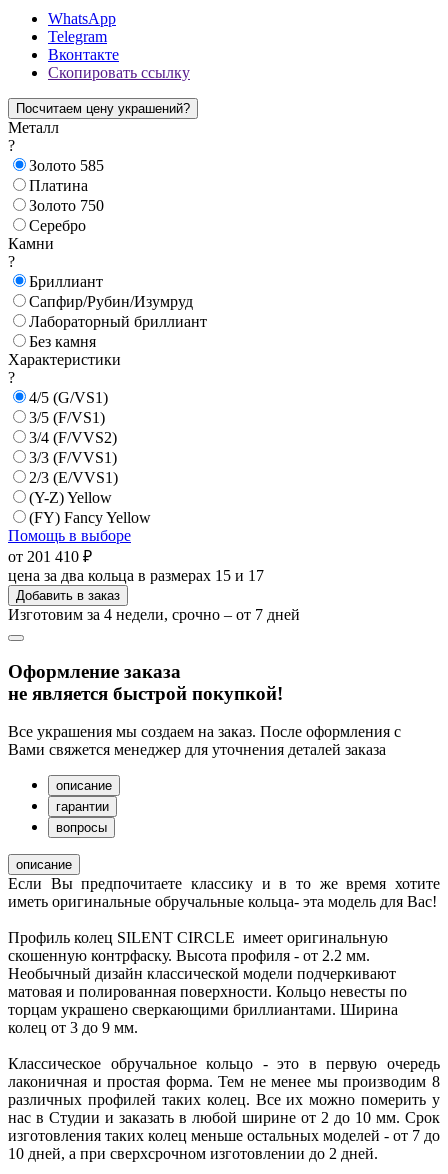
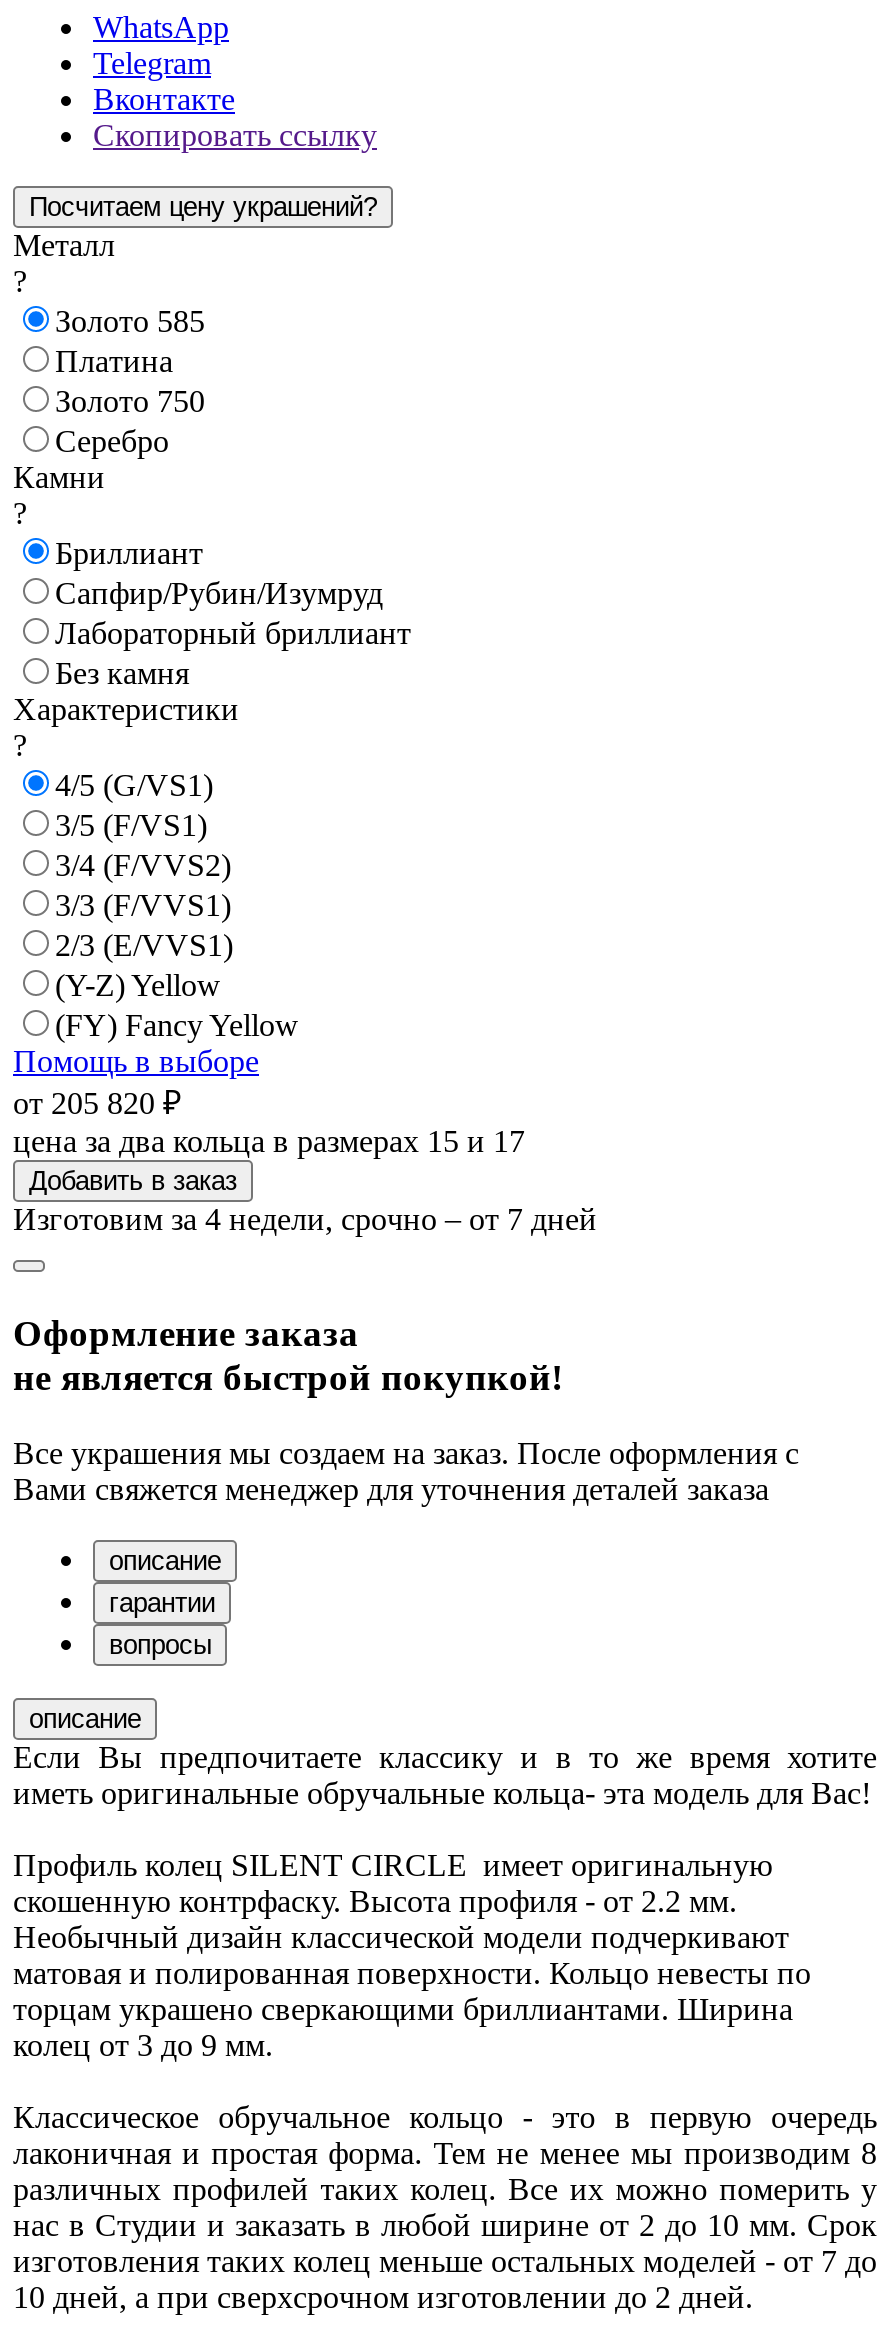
[8,548,92,565] от 201 410 ₽ -> [13,1086,181,1120] от 205 820 ₽

